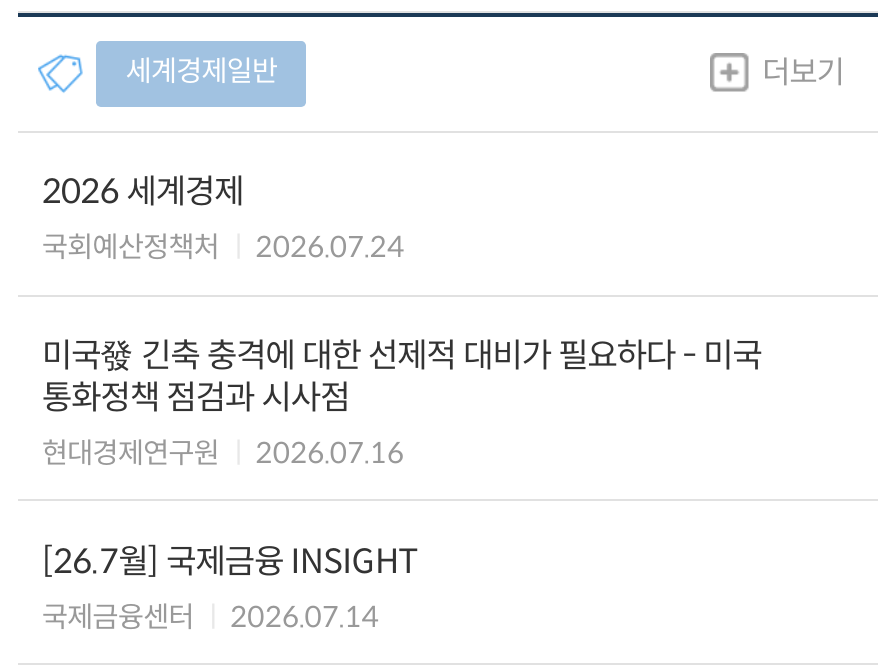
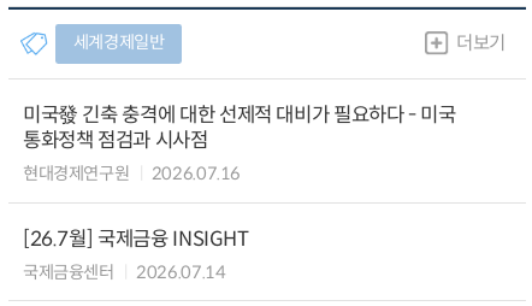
[42,171,404,266] 2026 세계경제 | 국회예산정책처 | 2026.07.24 -> none

